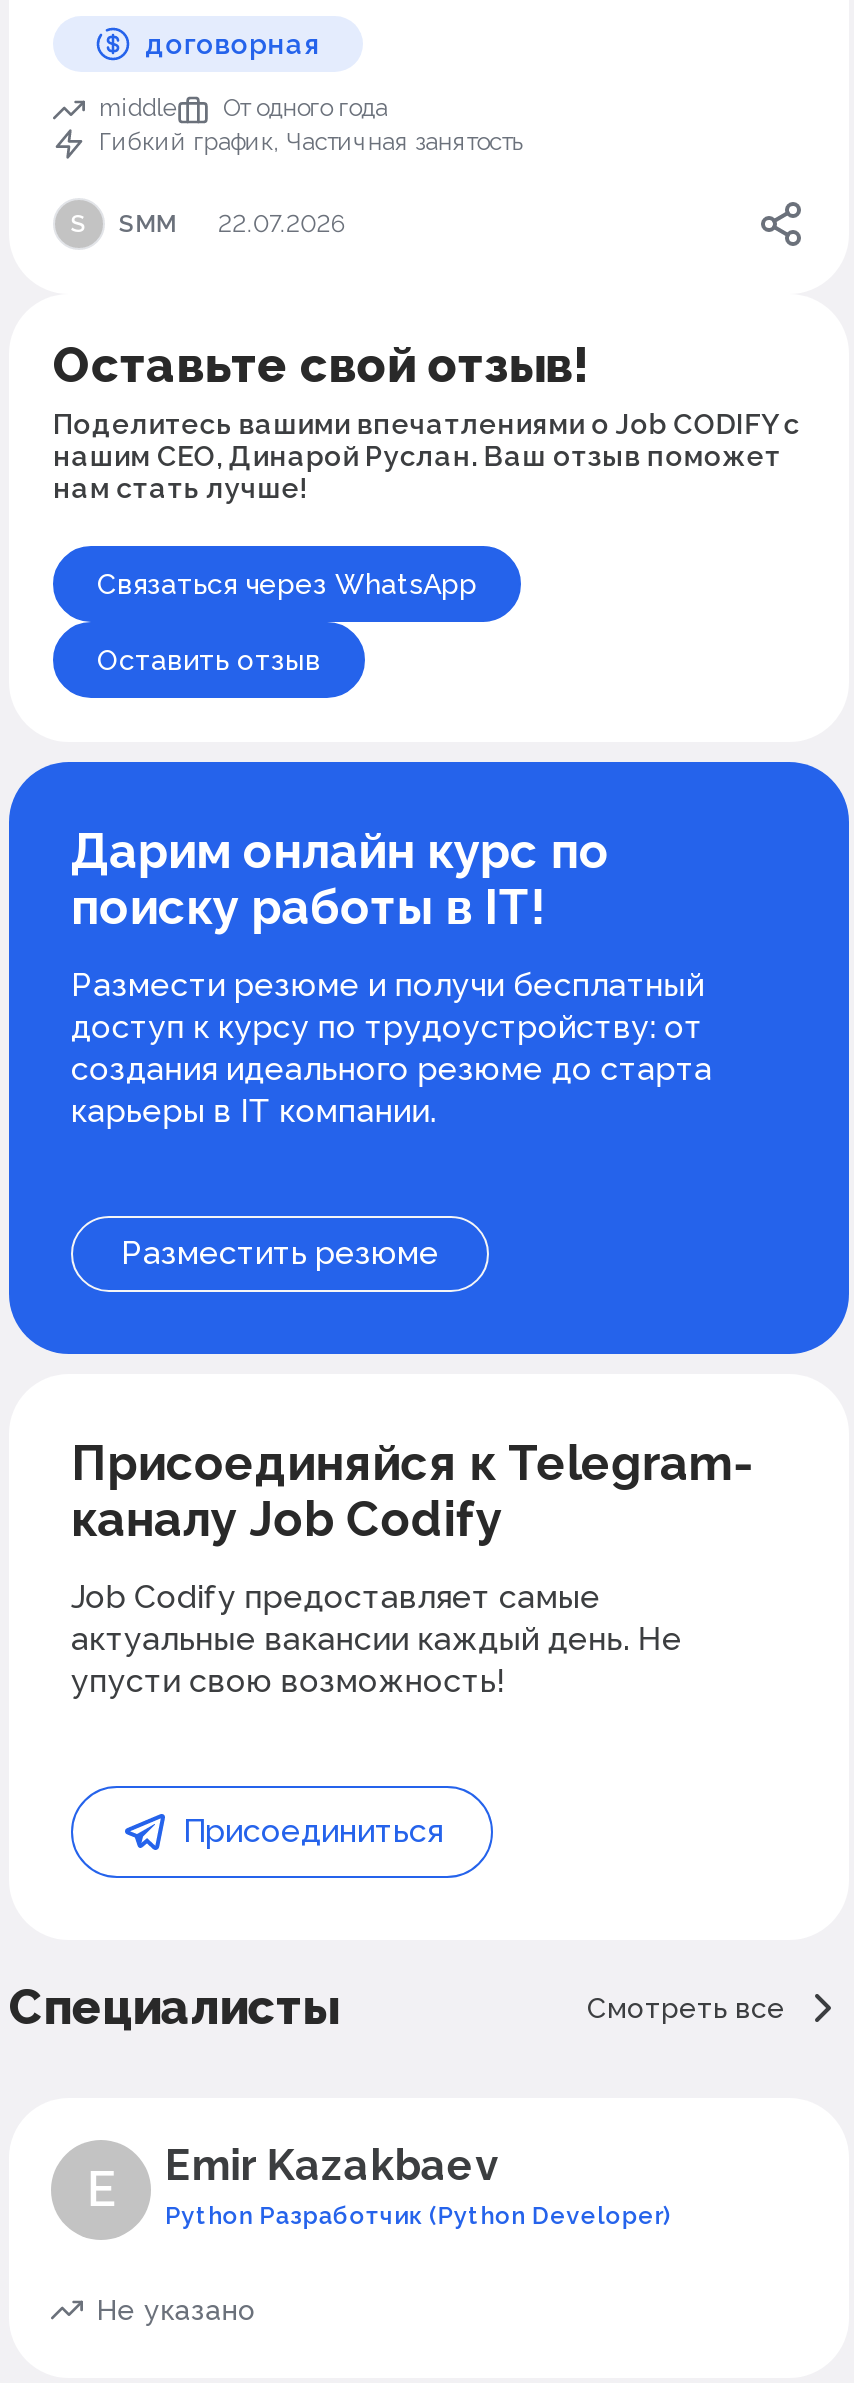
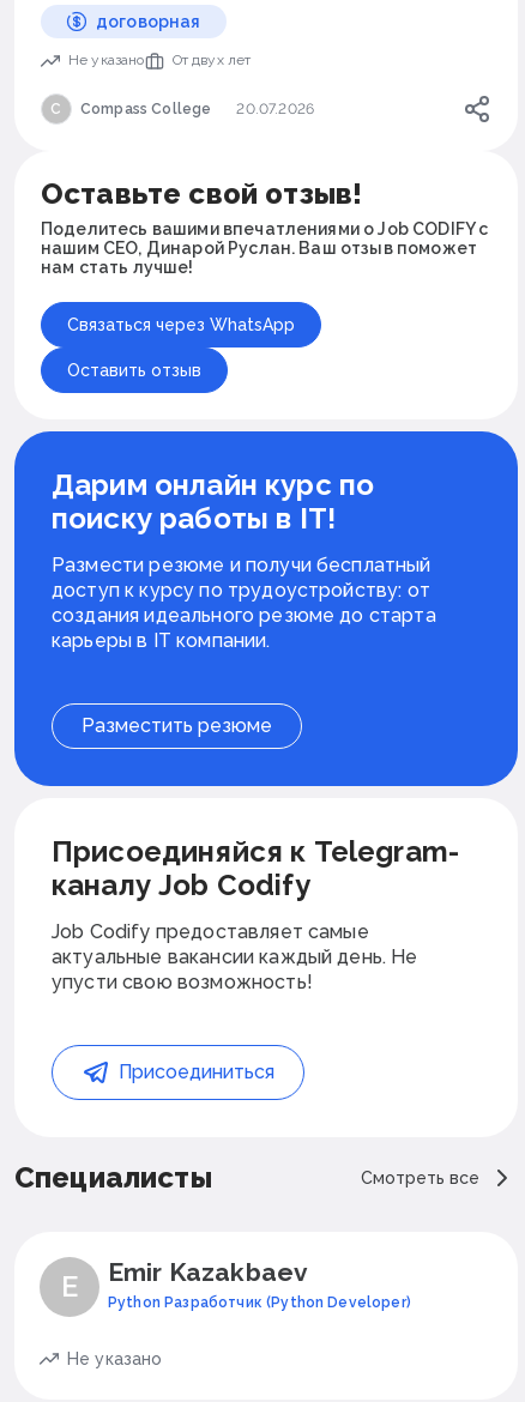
[99,94,524,156] middle | От одного года | Гибкий график, Частичная занятость -> [68,52,251,68] Не указано | От двух лет
[71,209,345,237] S | SMM | 22.07.2026 -> [51,100,314,117] C | Compass College | 20.07.2026

